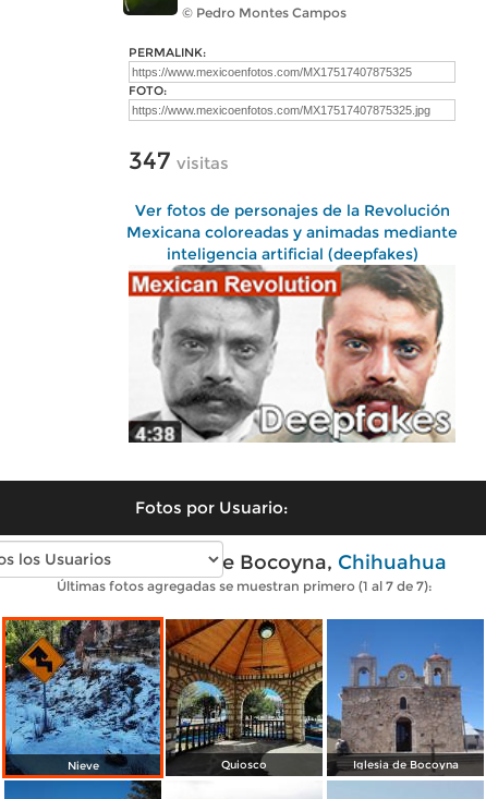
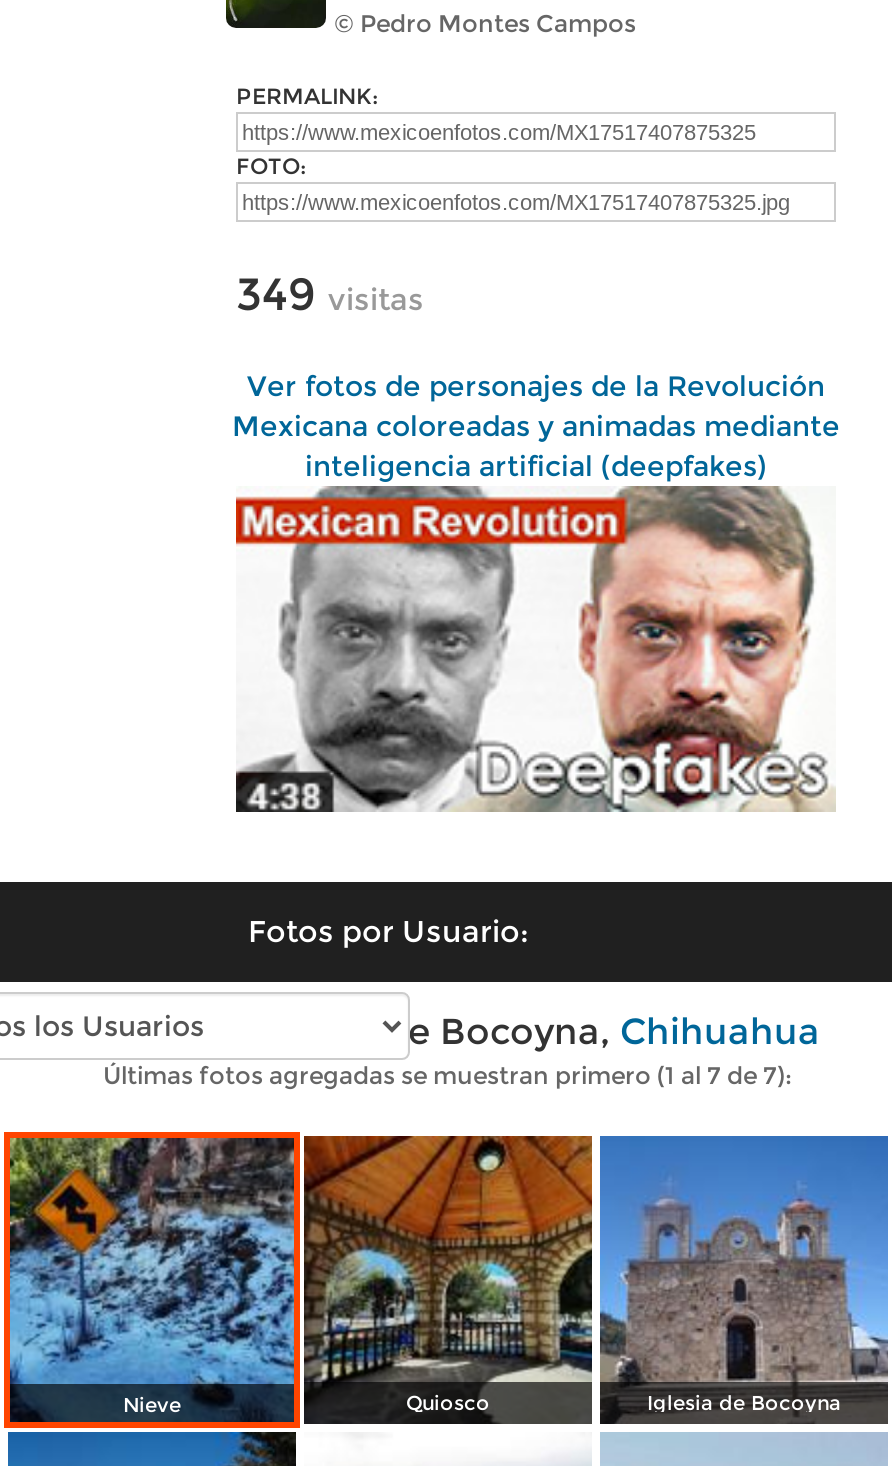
[129,145,229,175] 347 visitas -> [236,266,424,322] 349 visitas

